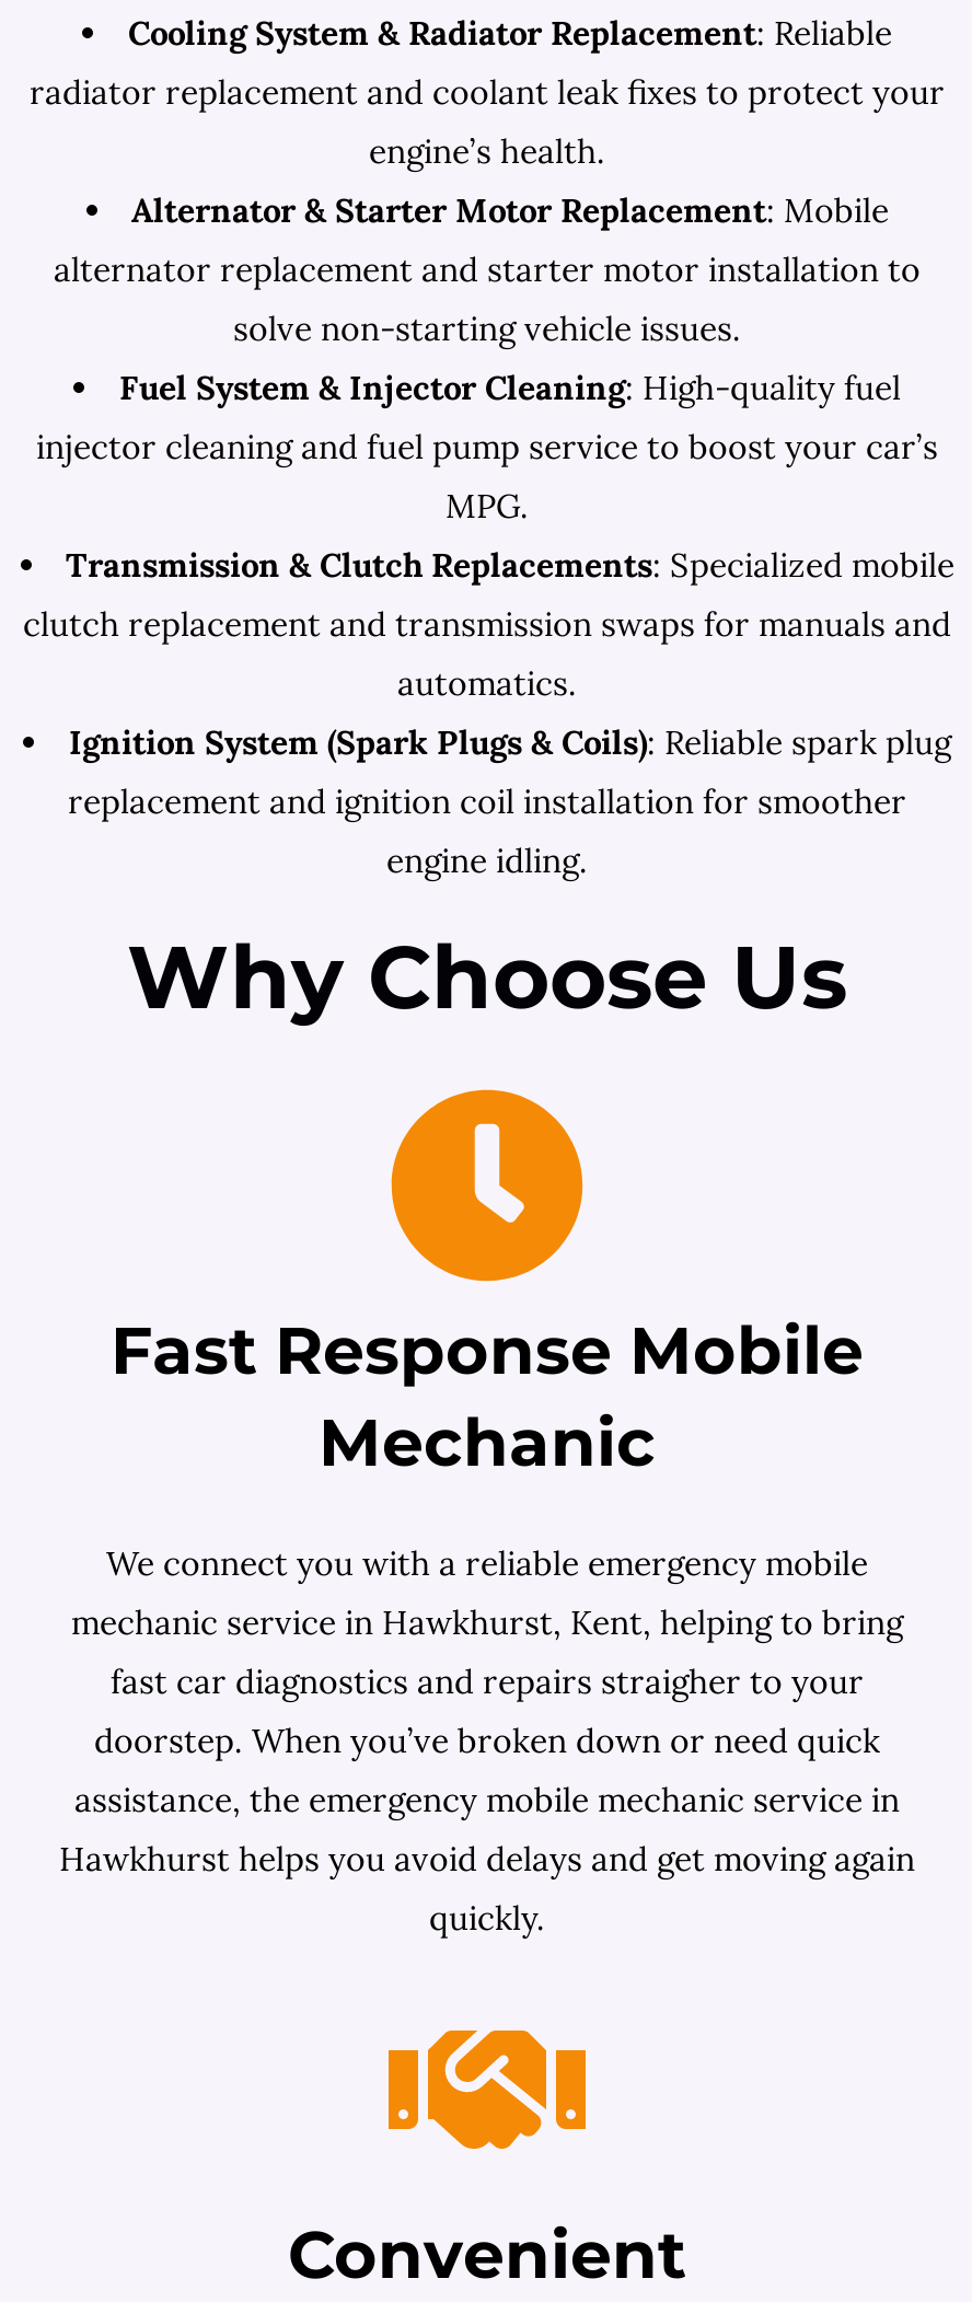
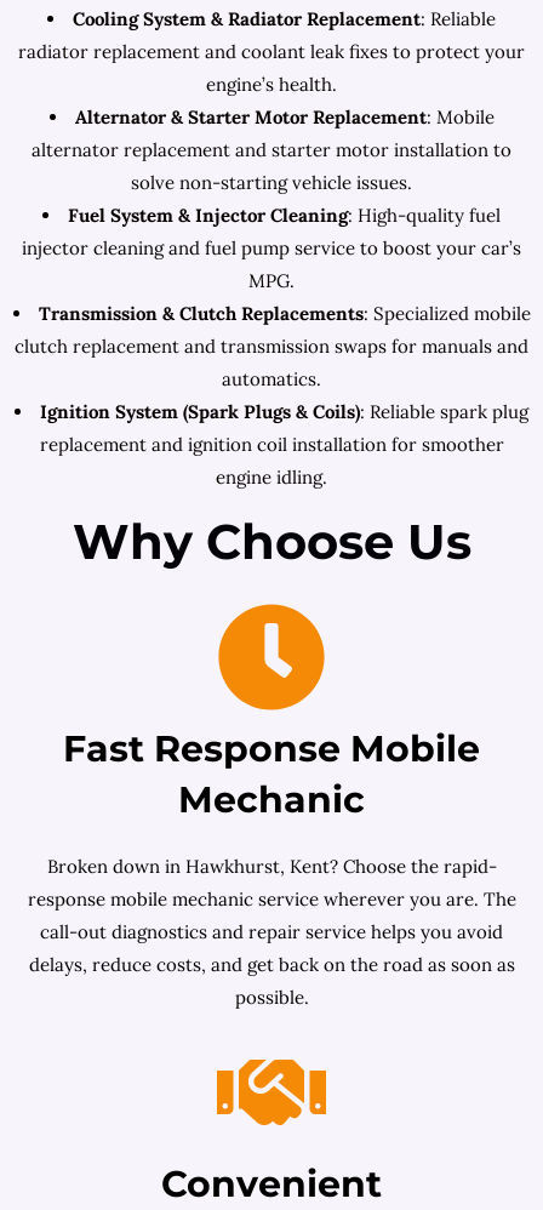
[59,1542,915,1939] We connect you with a reliable emergency mobile | mechanic service in Hawkhurst, Kent, helping to bring | fast car diagnostics and repairs straigher to your | doorstep. When you’ve broken down or need quick | assistance, the emergency mobile mechanic service in | Hawkhurst helps you avoid delays and get moving again | quickly. -> [27,855,516,1009] Broken down in Hawkhurst, Kent? Choose the rapid- | response mobile mechanic service wherever you are. The | call-out diagnostics and repair service helps you avoid | delays, reduce costs, and get back on the road as soon as | possible.

